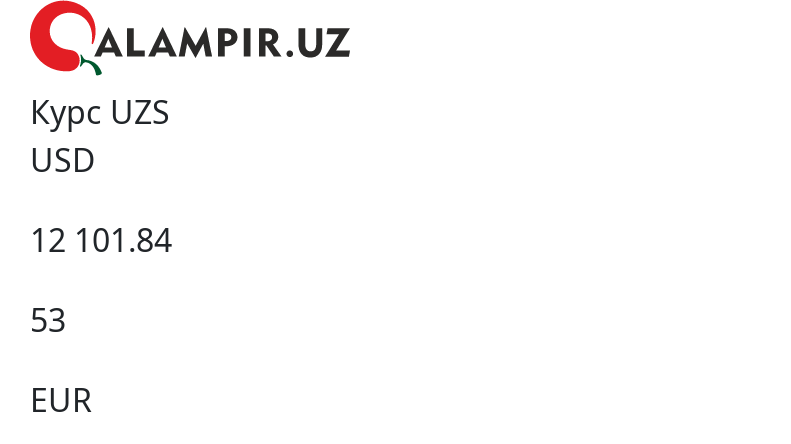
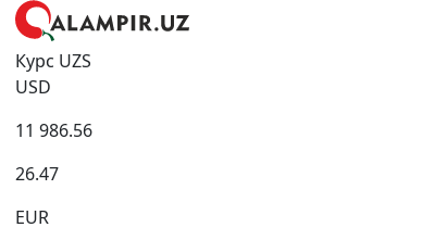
[30,218,172,262] 12 101.84 -> [15,118,92,142] 11 986.56
[30,298,66,342] 53 -> [15,162,59,186] 26.47

